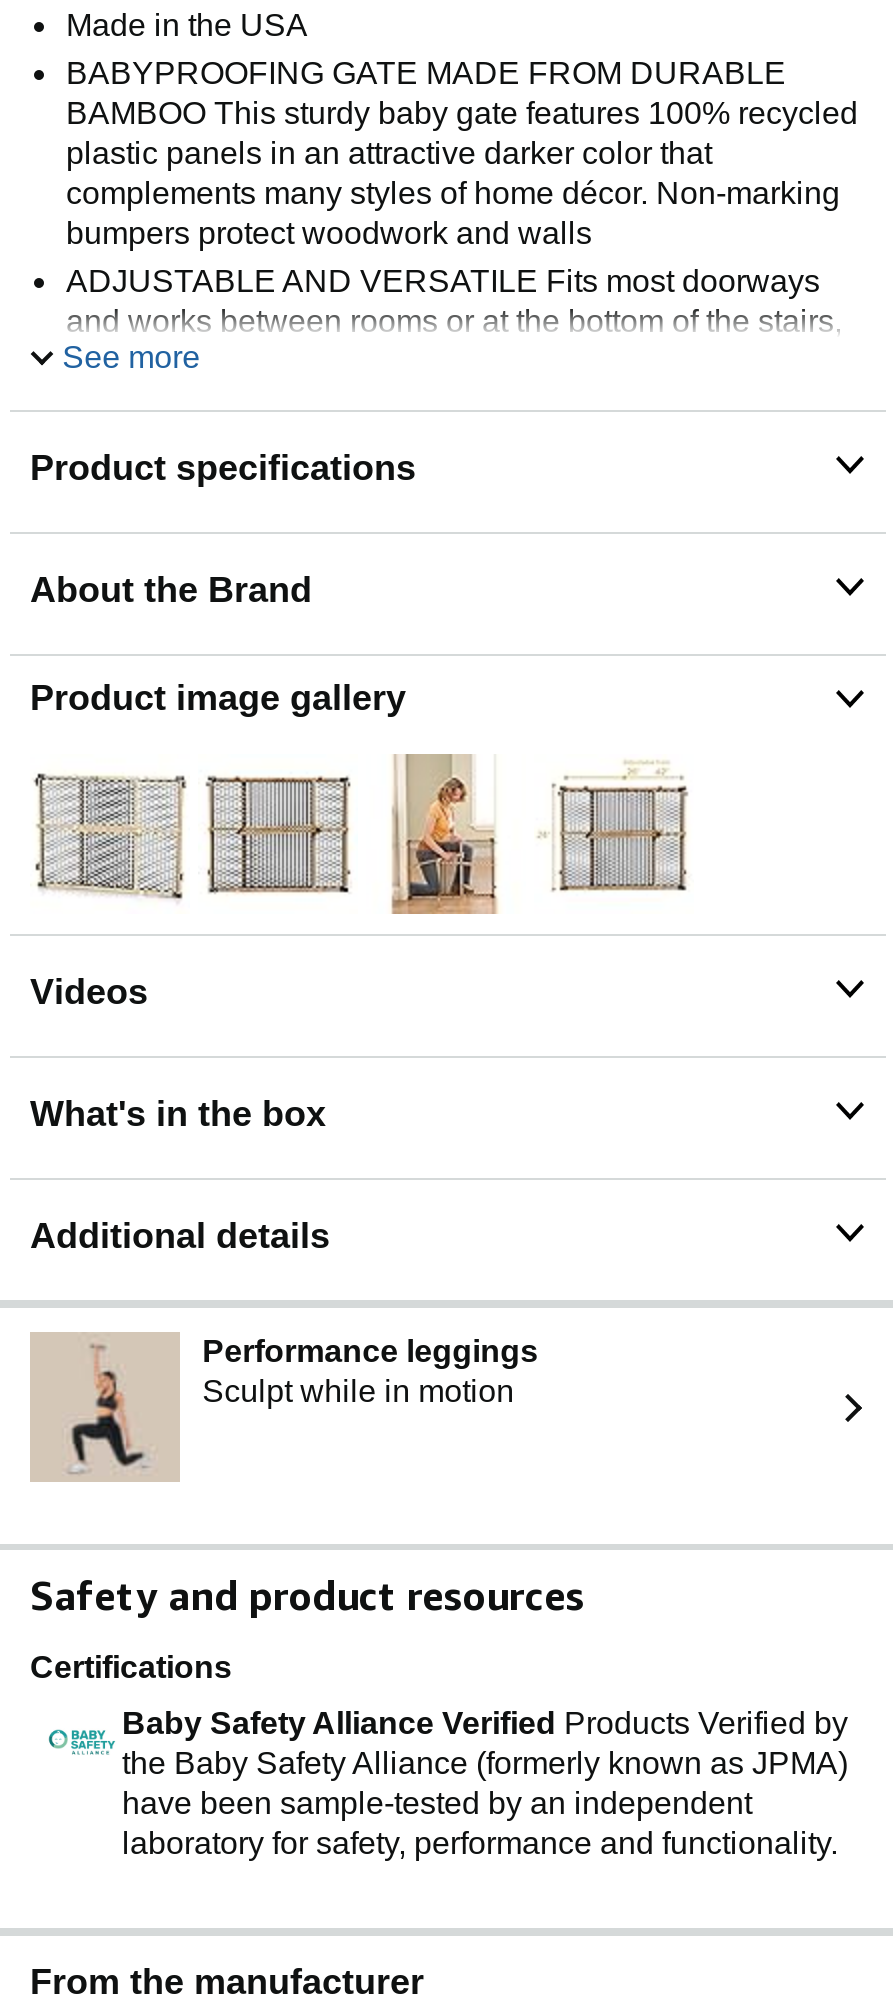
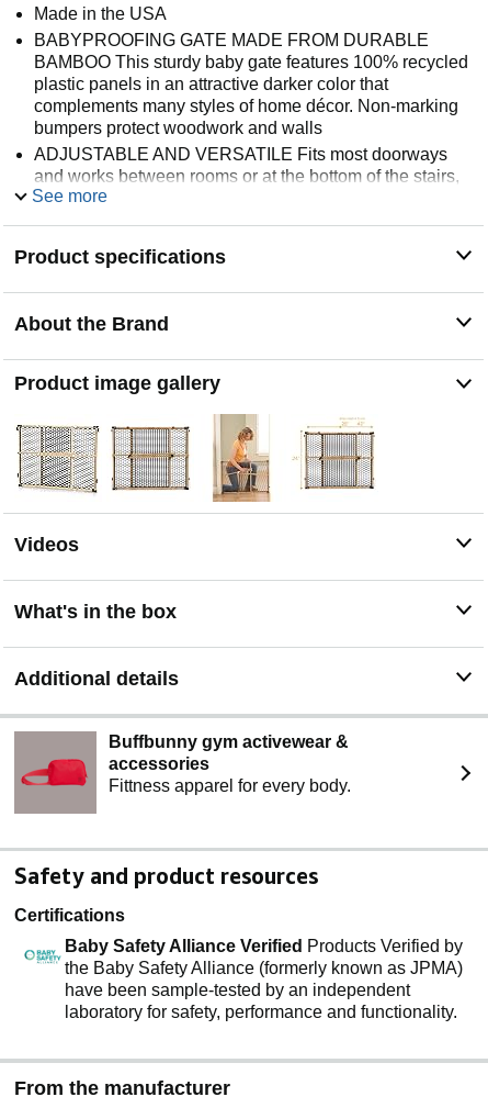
[32,1332,538,1480] [image] | Performance leggings | Sculpt while in motion -> [14,731,351,814] [image] | Buffbunny gym activewear & | accessories | Fittness apparel for every body.

